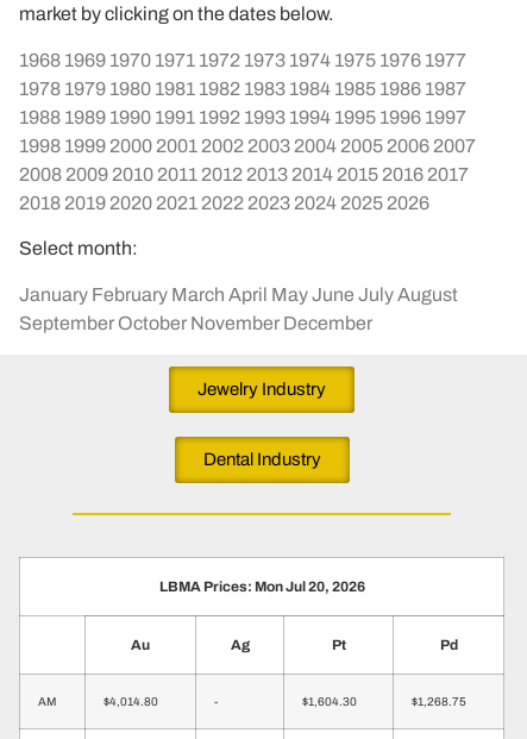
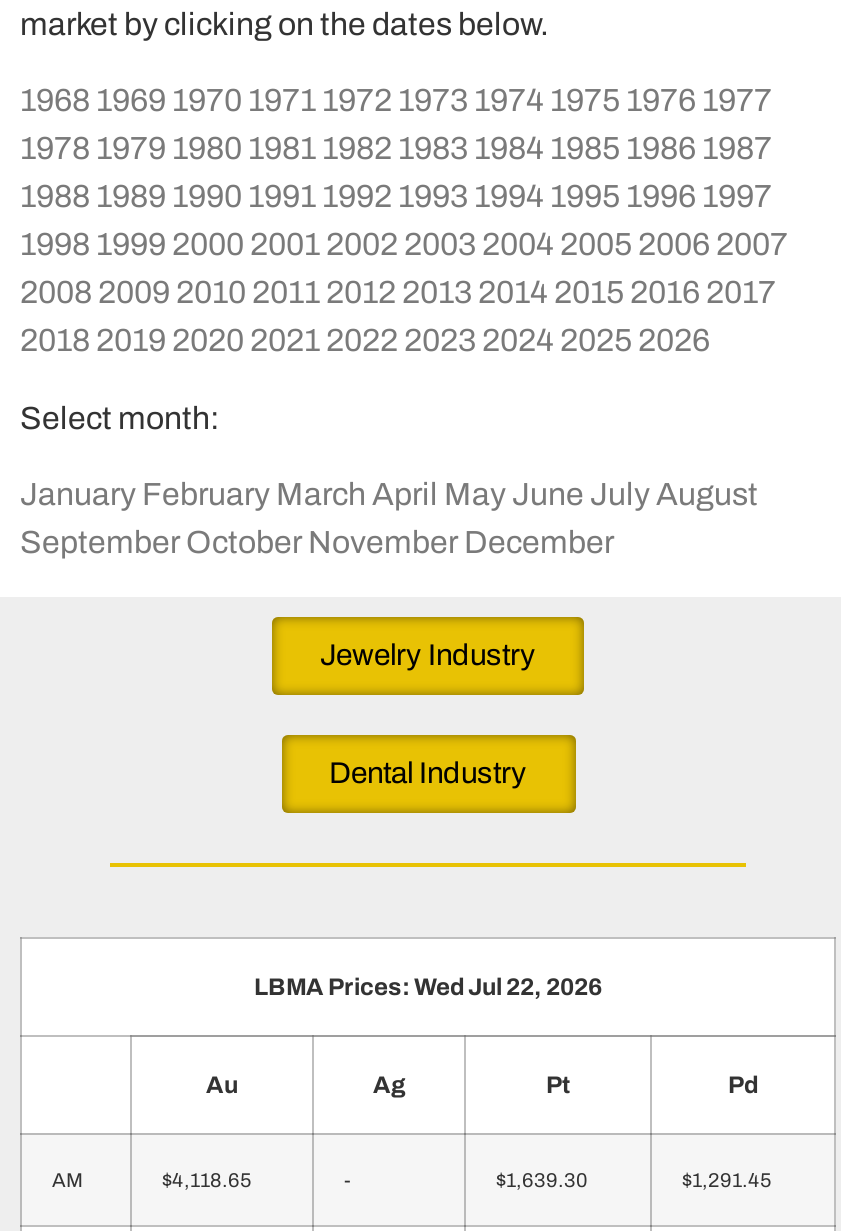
[159,578,365,595] LBMA Prices: Mon Jul 20, 2026 -> [254,972,602,1000] LBMA Prices: Wed Jul 22, 2026
[103,695,158,708] $4,014.80 -> [162,1168,252,1190] $4,118.65
[302,695,357,708] $1,604.30 -> [496,1168,588,1190] $1,639.30
[412,695,466,708] $1,268.75 -> [682,1168,772,1190] $1,291.45

